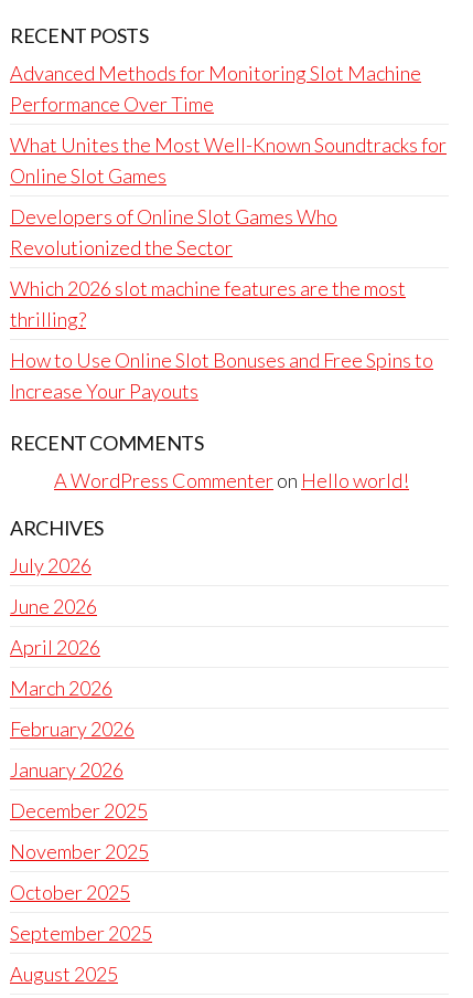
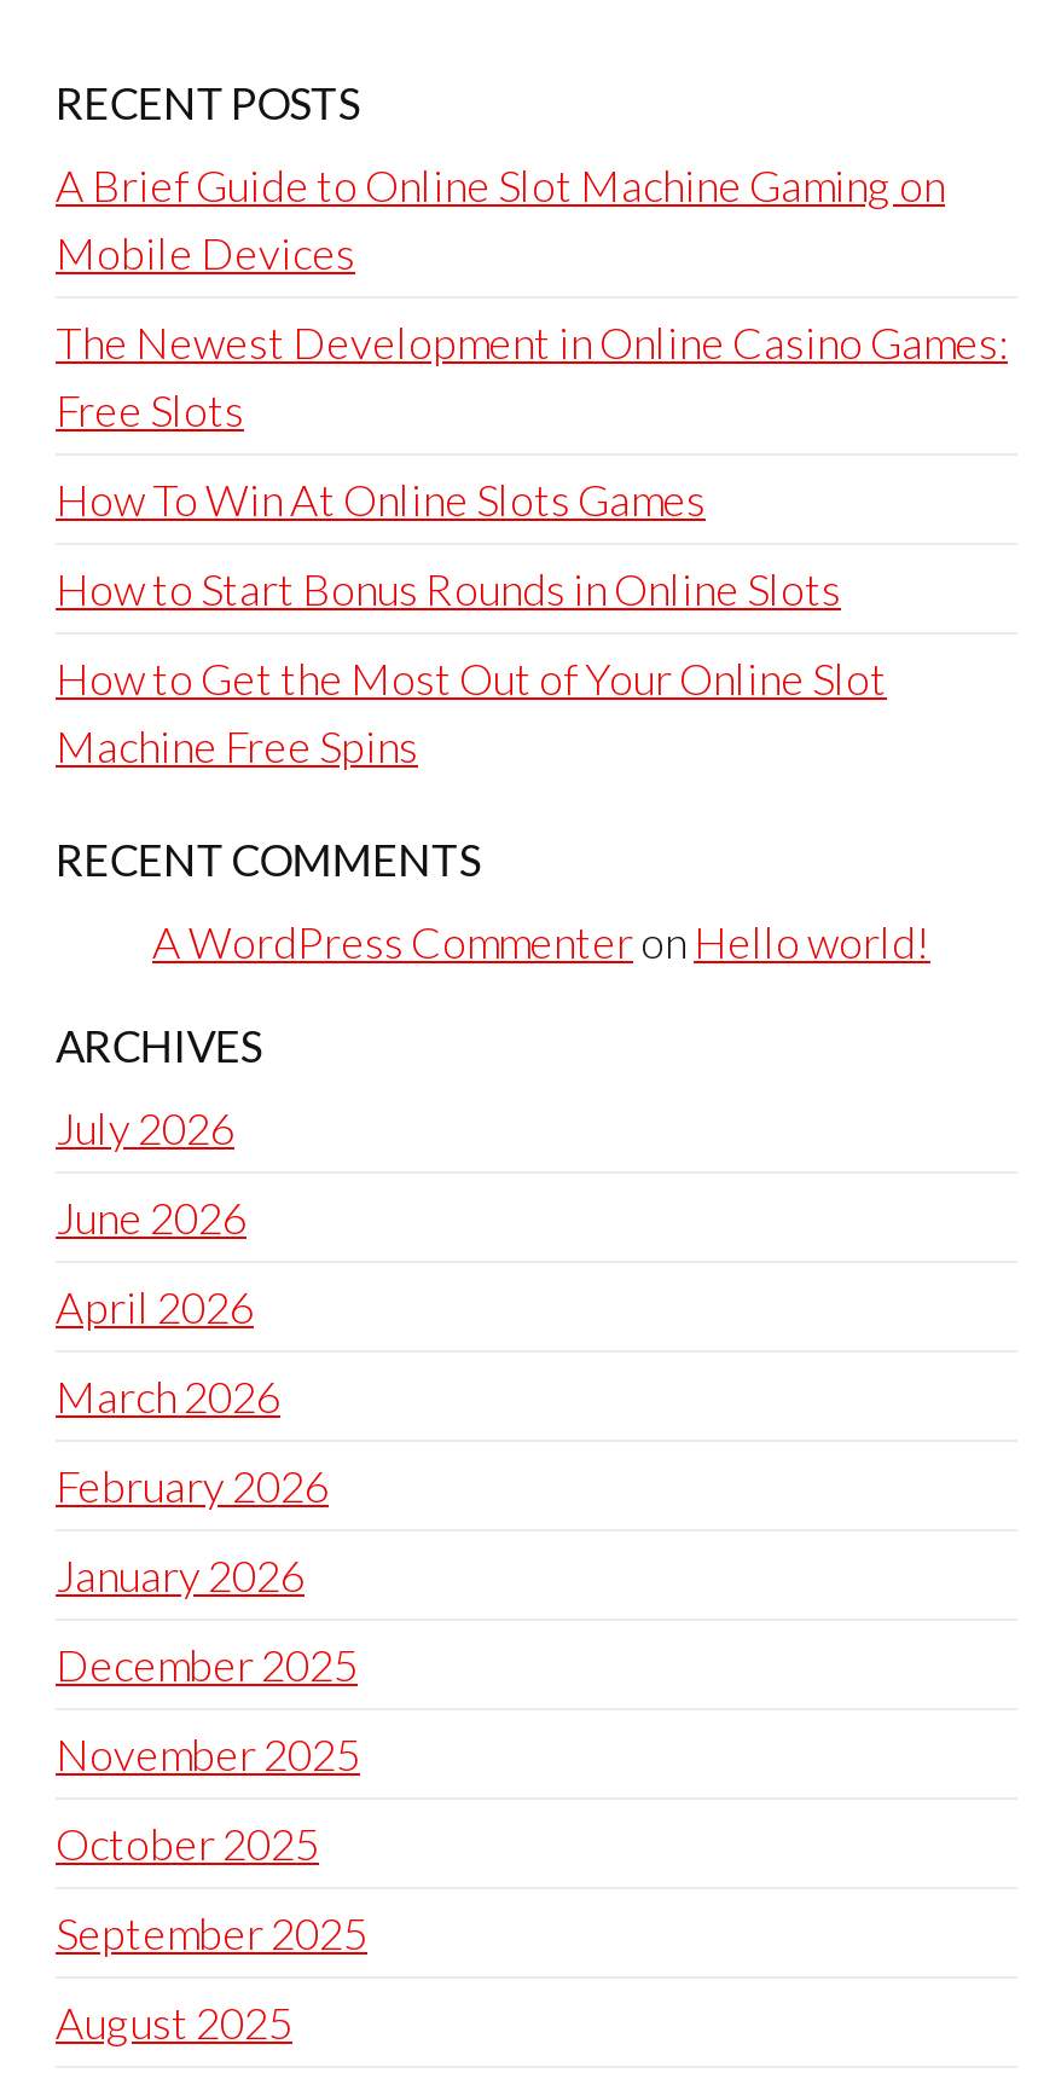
[10,61,421,116] Advanced Methods for Monitoring Slot Machine | Performance Over Time -> [56,158,945,279] A Brief Guide to Online Slot Machine Gaming on | Mobile Devices
[10,132,447,188] What Unites the Most Well-Known Soundtracks for | Online Slot Games -> [56,315,1008,436] The Newest Development in Online Casino Games: | Free Slots
[10,204,337,259] Developers of Online Slot Games Who | Revolutionized the Sector -> [56,473,706,526] How To Win At Online Slots Games
[10,276,406,331] Which 2026 slot machine features are the most | thrilling? -> [56,562,841,615] How to Start Bonus Rounds in Online Slots
[10,348,433,403] How to Use Online Slot Bonuses and Free Spins to | Increase Your Payouts -> [56,652,887,772] How to Get the Most Out of Your Online Slot | Machine Free Spins

